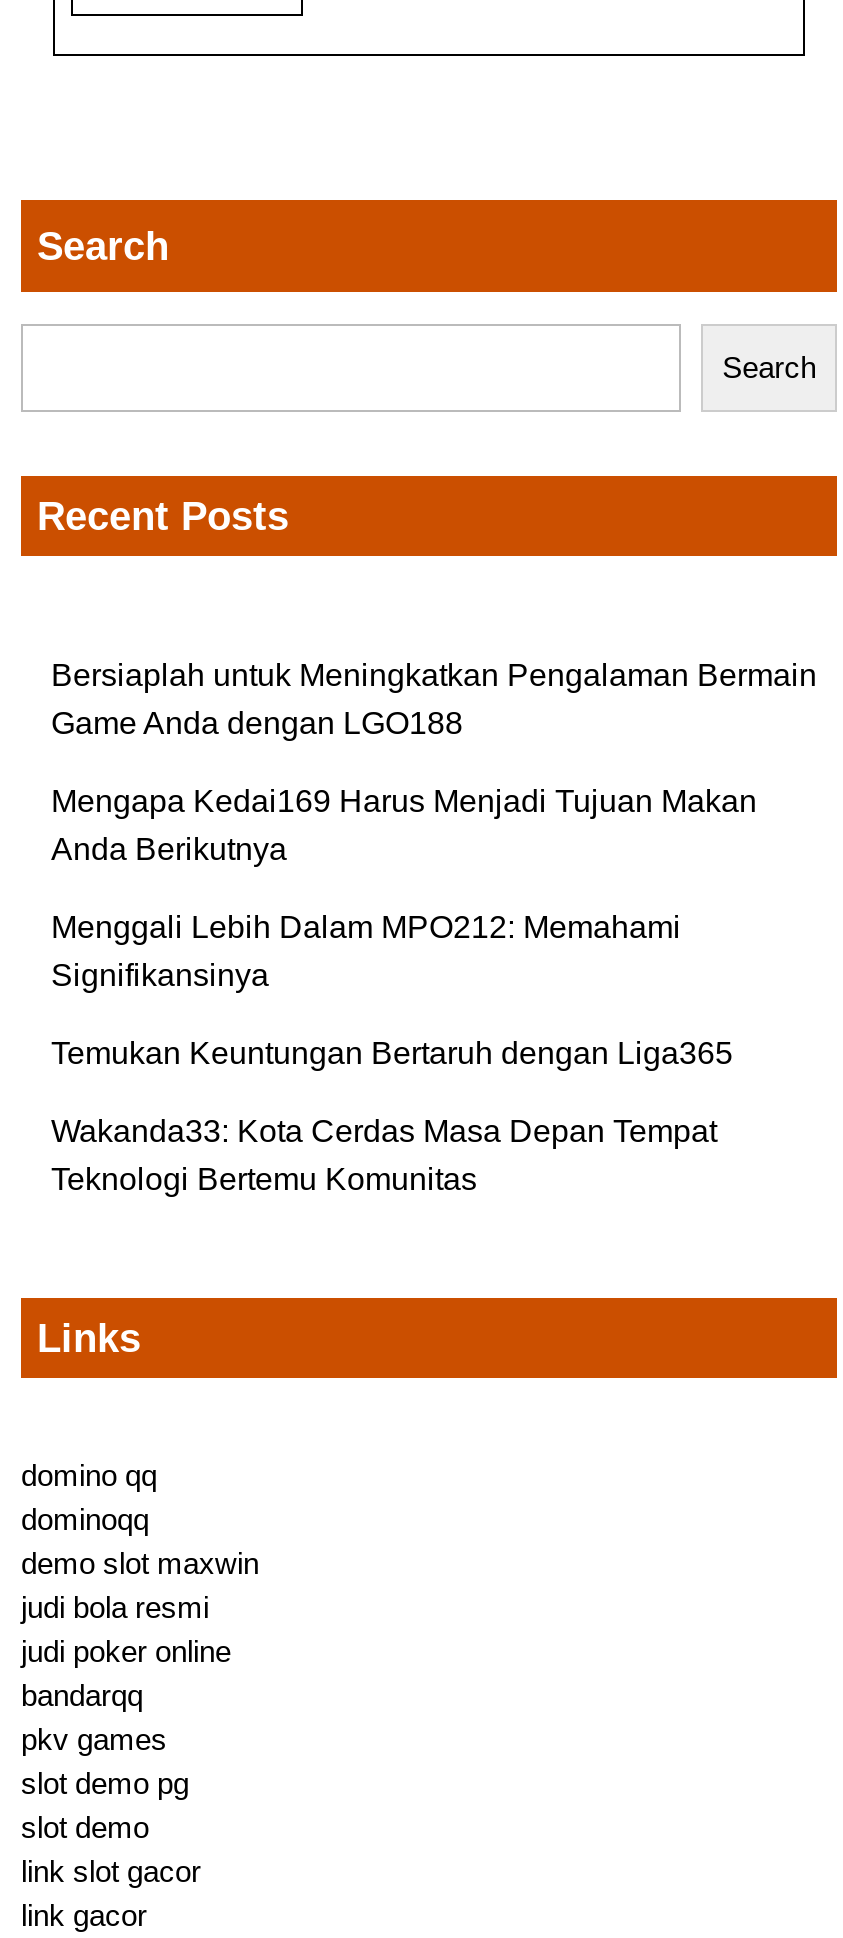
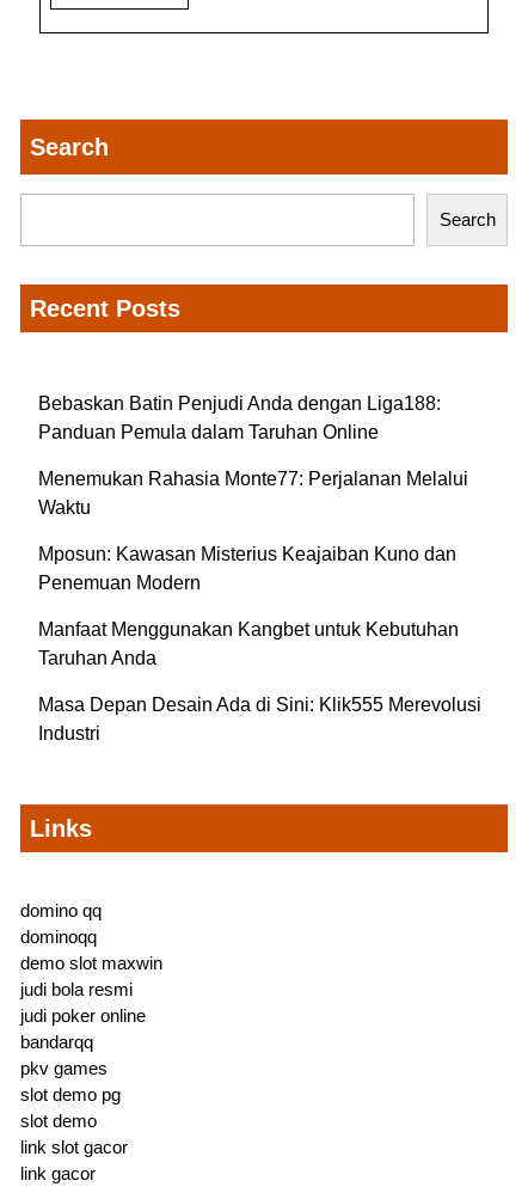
[51,658,817,740] Bersiaplah untuk Meningkatkan Pengalaman Bermain | Game Anda dengan LGO188 -> [38,393,441,442] Bebaskan Batin Penjudi Anda dengan Liga188: | Panduan Pemula dalam Taruhan Online
[51,784,757,866] Mengapa Kedai169 Harus Menjadi Tujuan Makan | Anda Berikutnya -> [38,468,468,517] Menemukan Rahasia Monte77: Perjalanan Melalui | Waktu
[51,910,681,992] Menggali Lebih Dalam MPO212: Memahami | Signifikansinya -> [38,544,456,593] Mposun: Kawasan Misterius Keajaiban Kuno dan | Penemuan Modern
[51,1036,733,1070] Temukan Keuntungan Bertaruh dengan Liga365 -> [38,619,459,668] Manfaat Menggunakan Kangbet untuk Kebutuhan | Taruhan Anda
[51,1114,717,1196] Wakanda33: Kota Cerdas Masa Depan Tempat | Teknologi Bertemu Komunitas -> [38,694,481,743] Masa Depan Desain Ada di Sini: Klik555 Merevolusi | Industri

